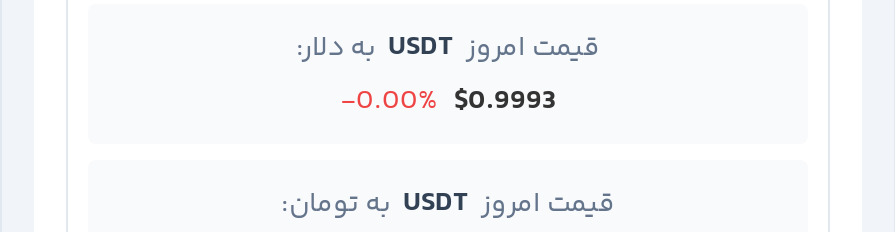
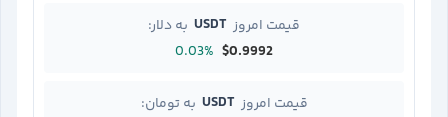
[340,80,556,124] -0.00% $0.9993 -> [175,41,273,63] 0.03% $0.9992

